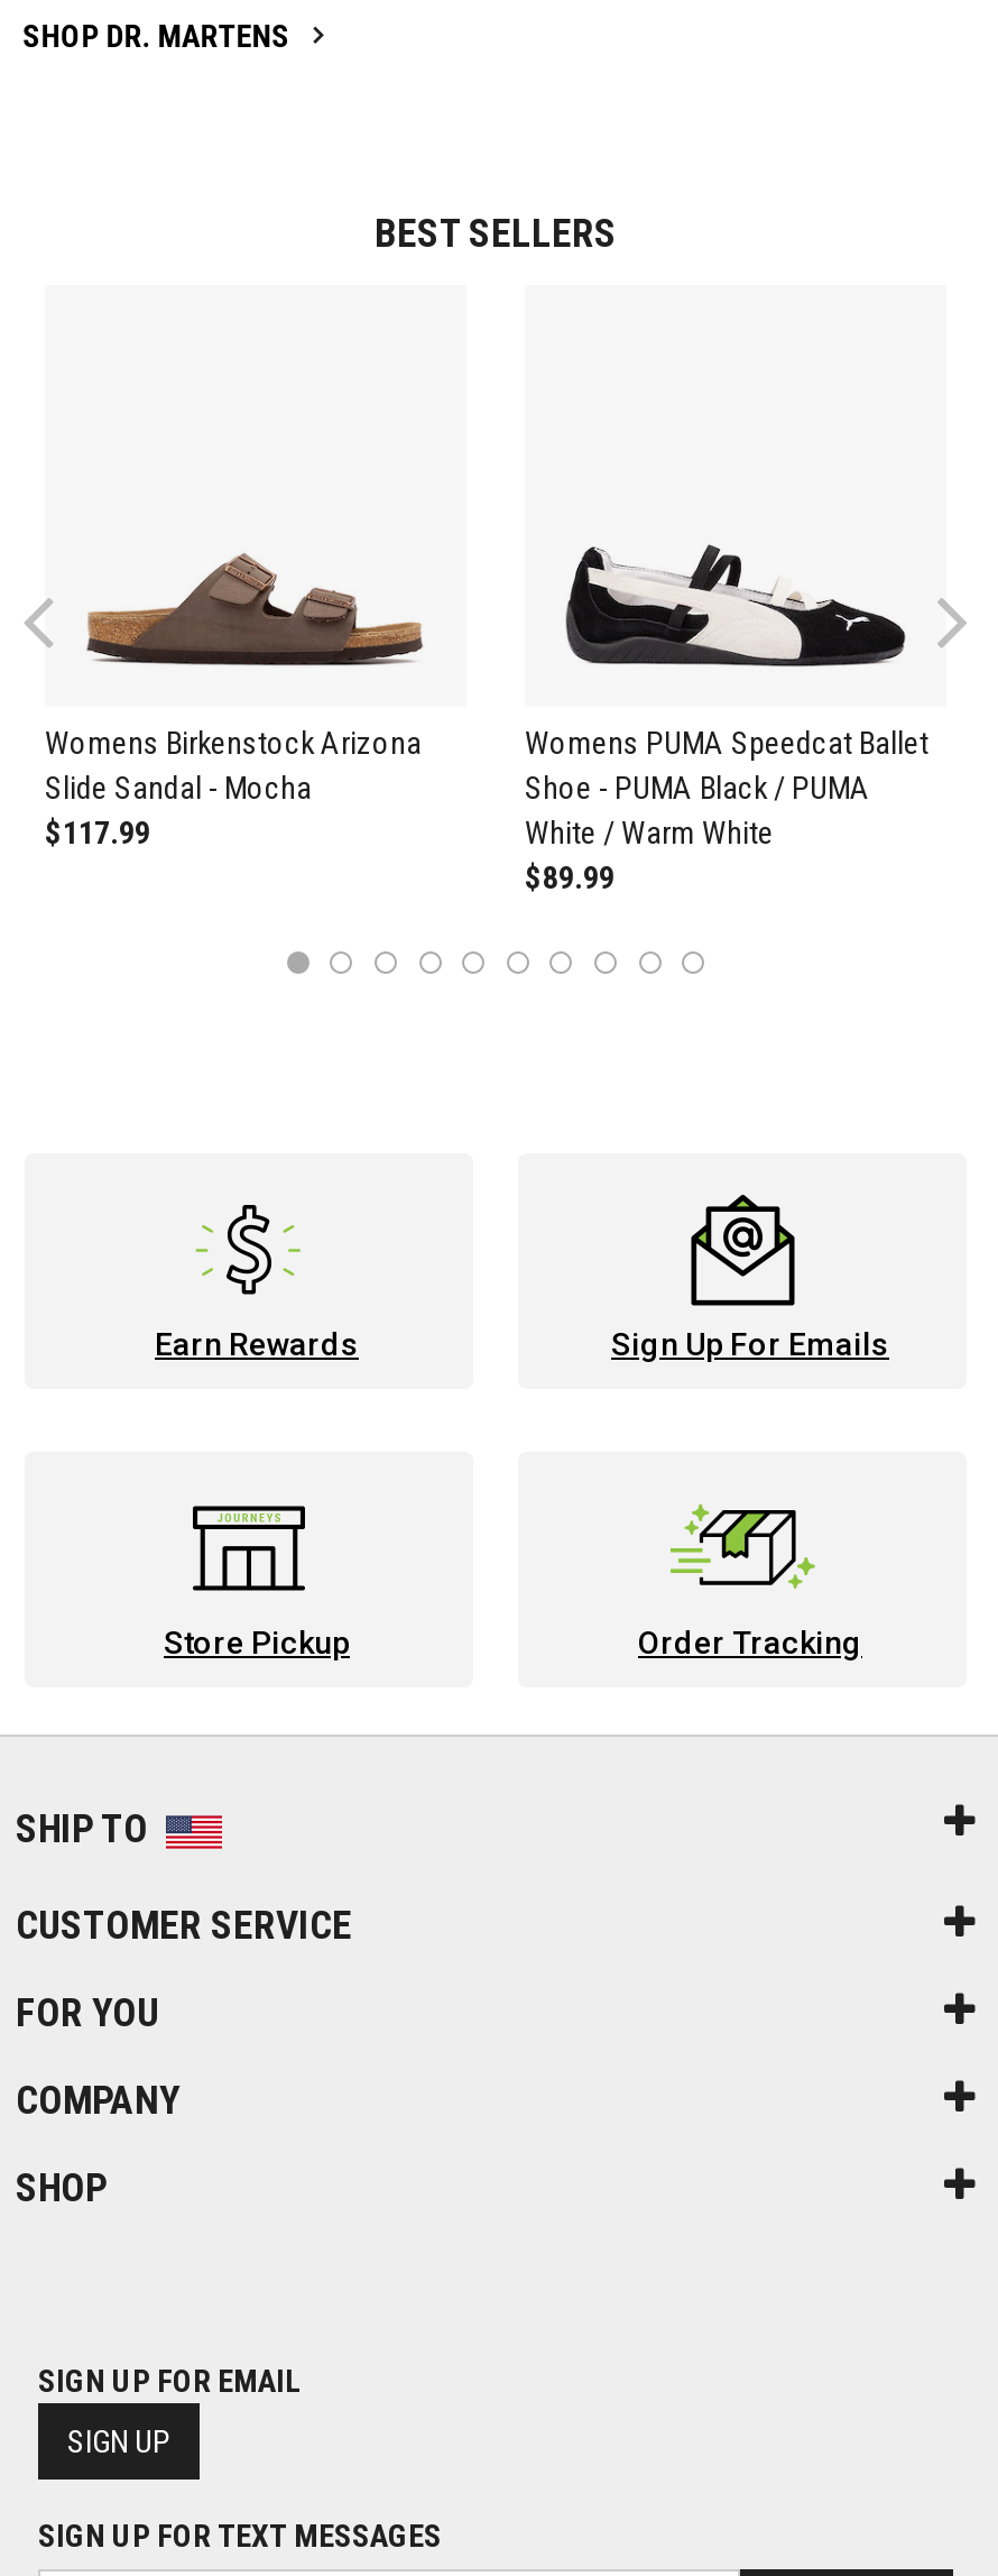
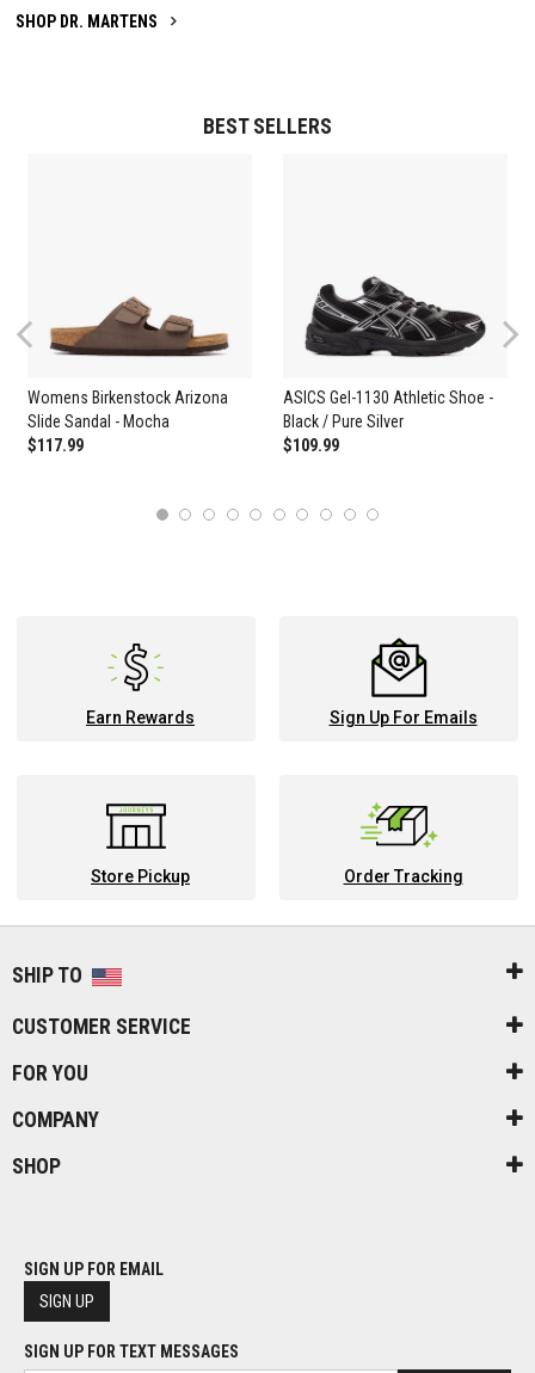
[525,516,928,895] [image] | Womens PUMA Speedcat Ballet | Shoe - PUMA Black / PUMA | White / Warm White | $89.99 -> [283,276,493,455] [image] | ASICS Gel-1130 Athletic Shoe - | Black / Pure Silver | $109.99

